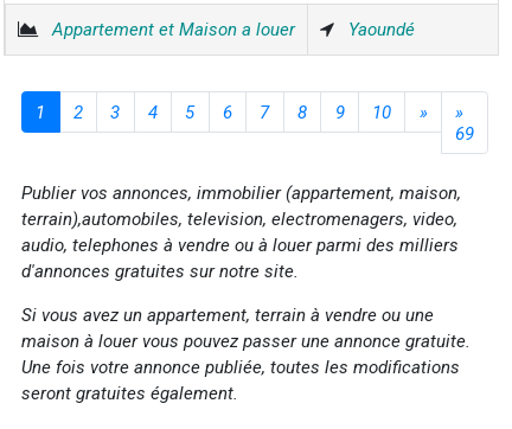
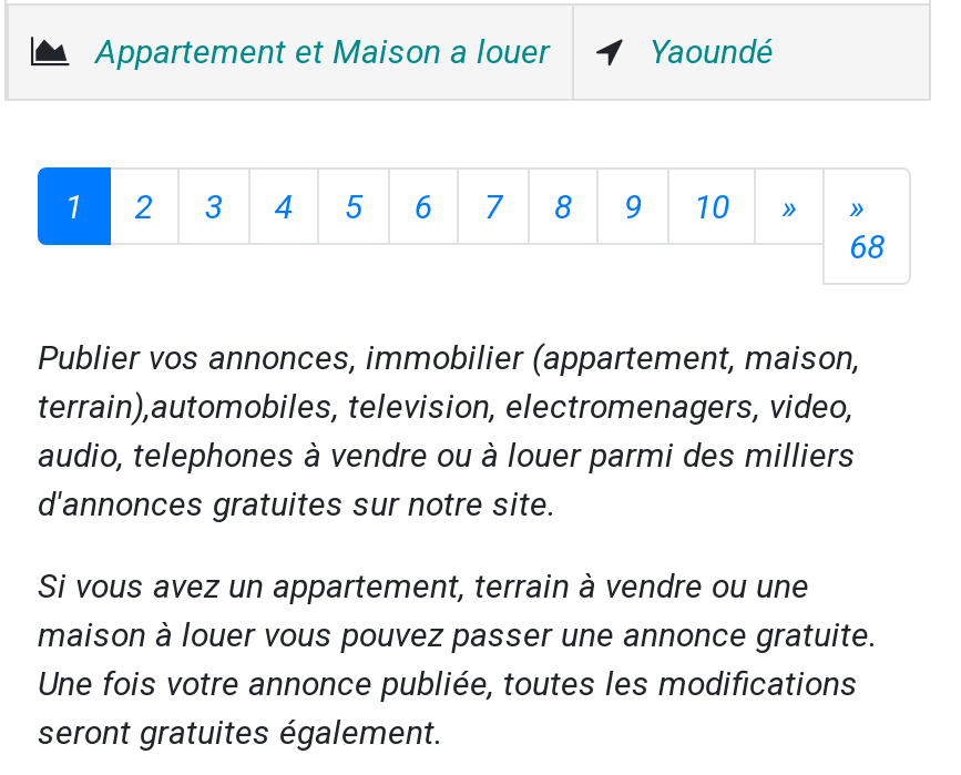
[455,123,474,144] 69 -> [849,226,885,266] 68

